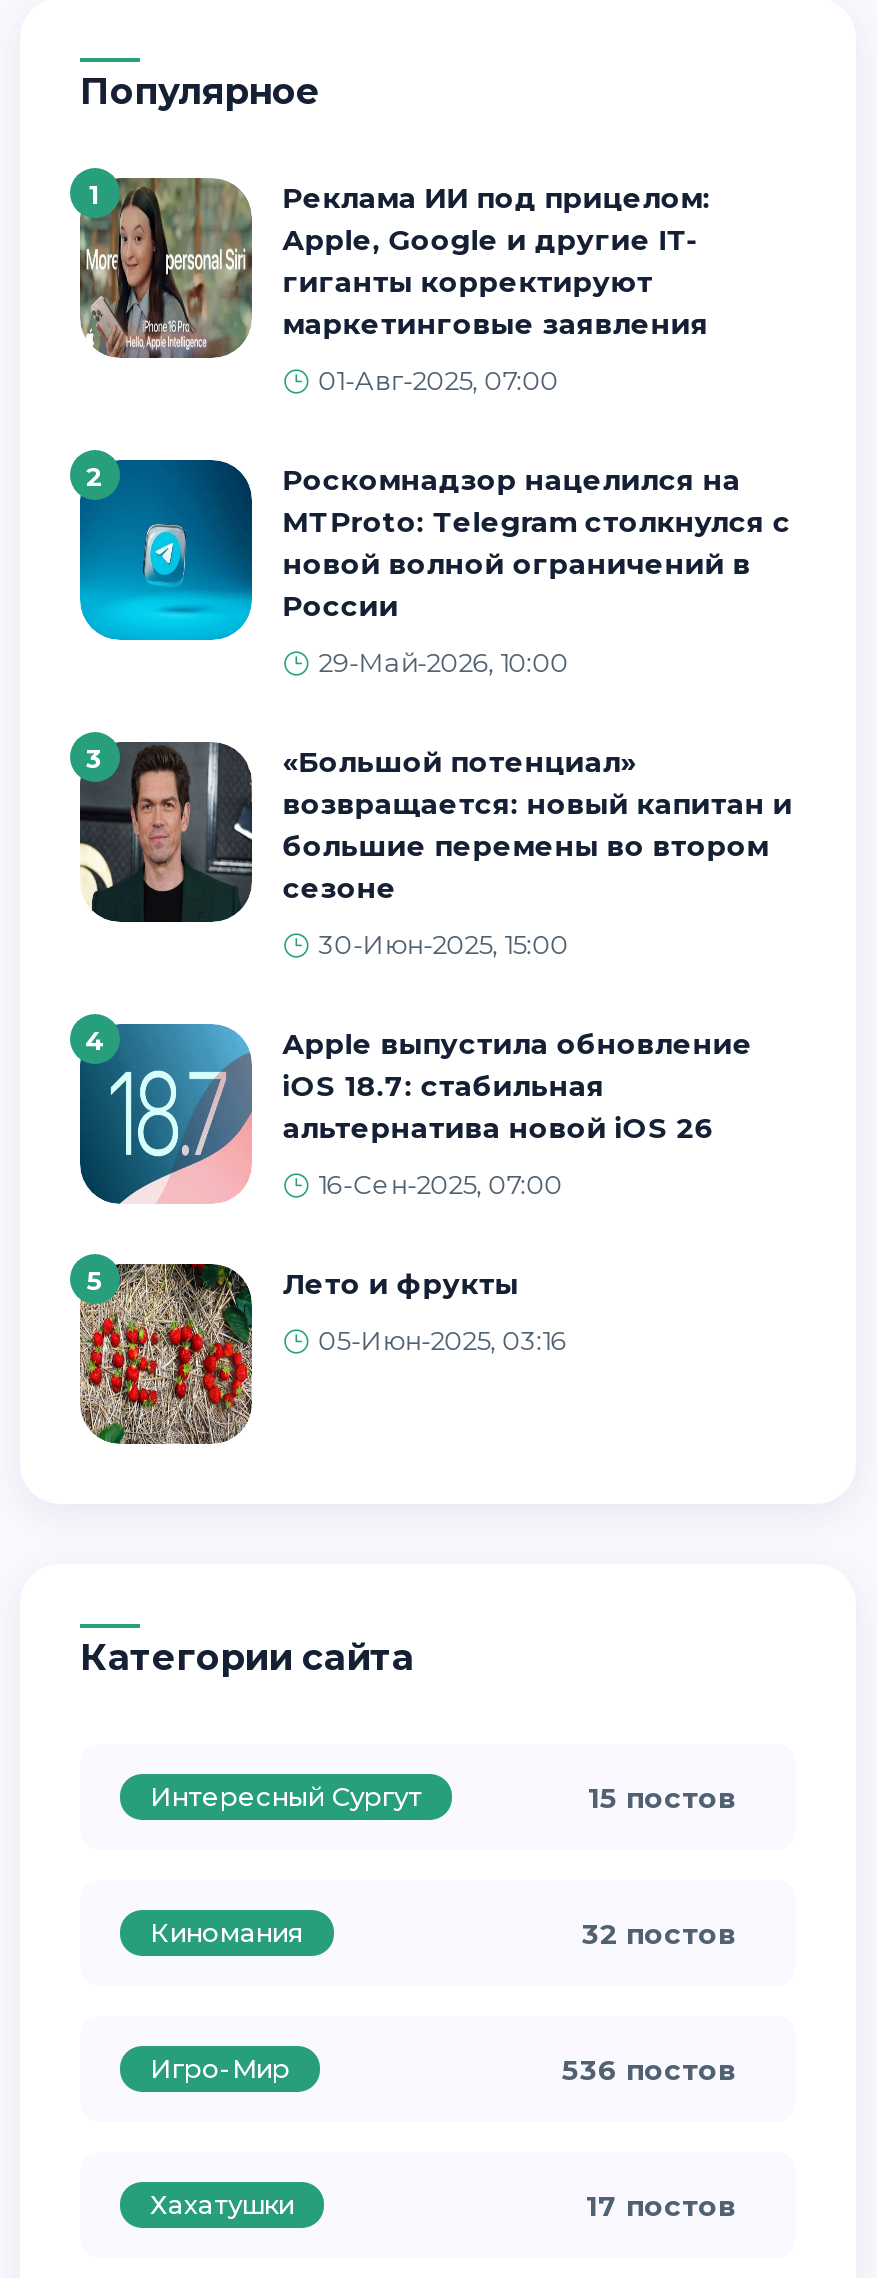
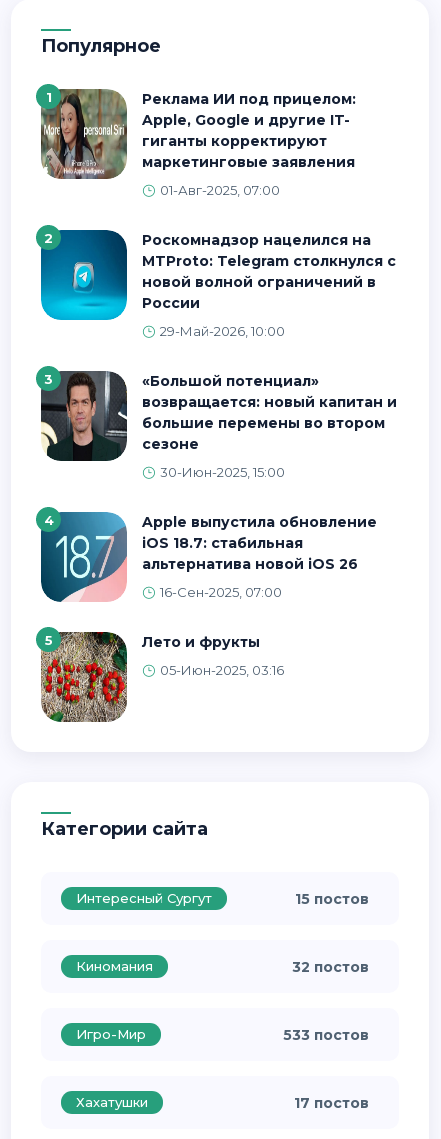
[562,2051,736,2087] 536 постов -> [283,1026,369,1044] 533 постов

